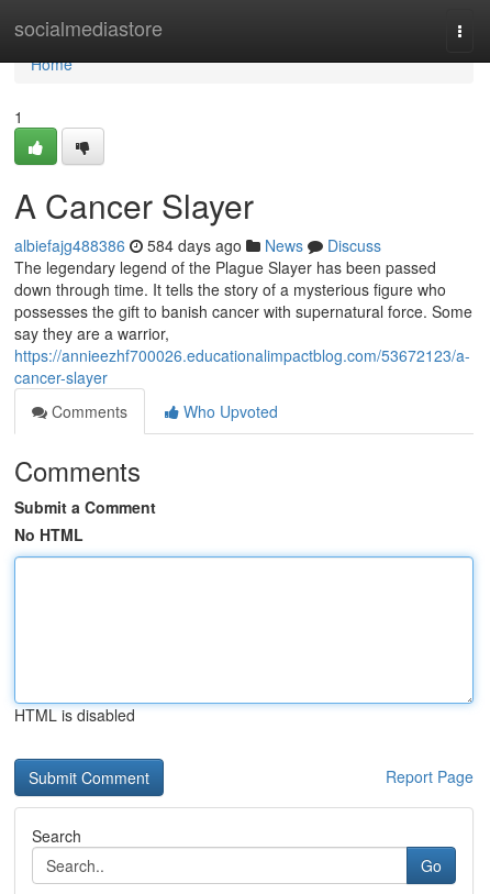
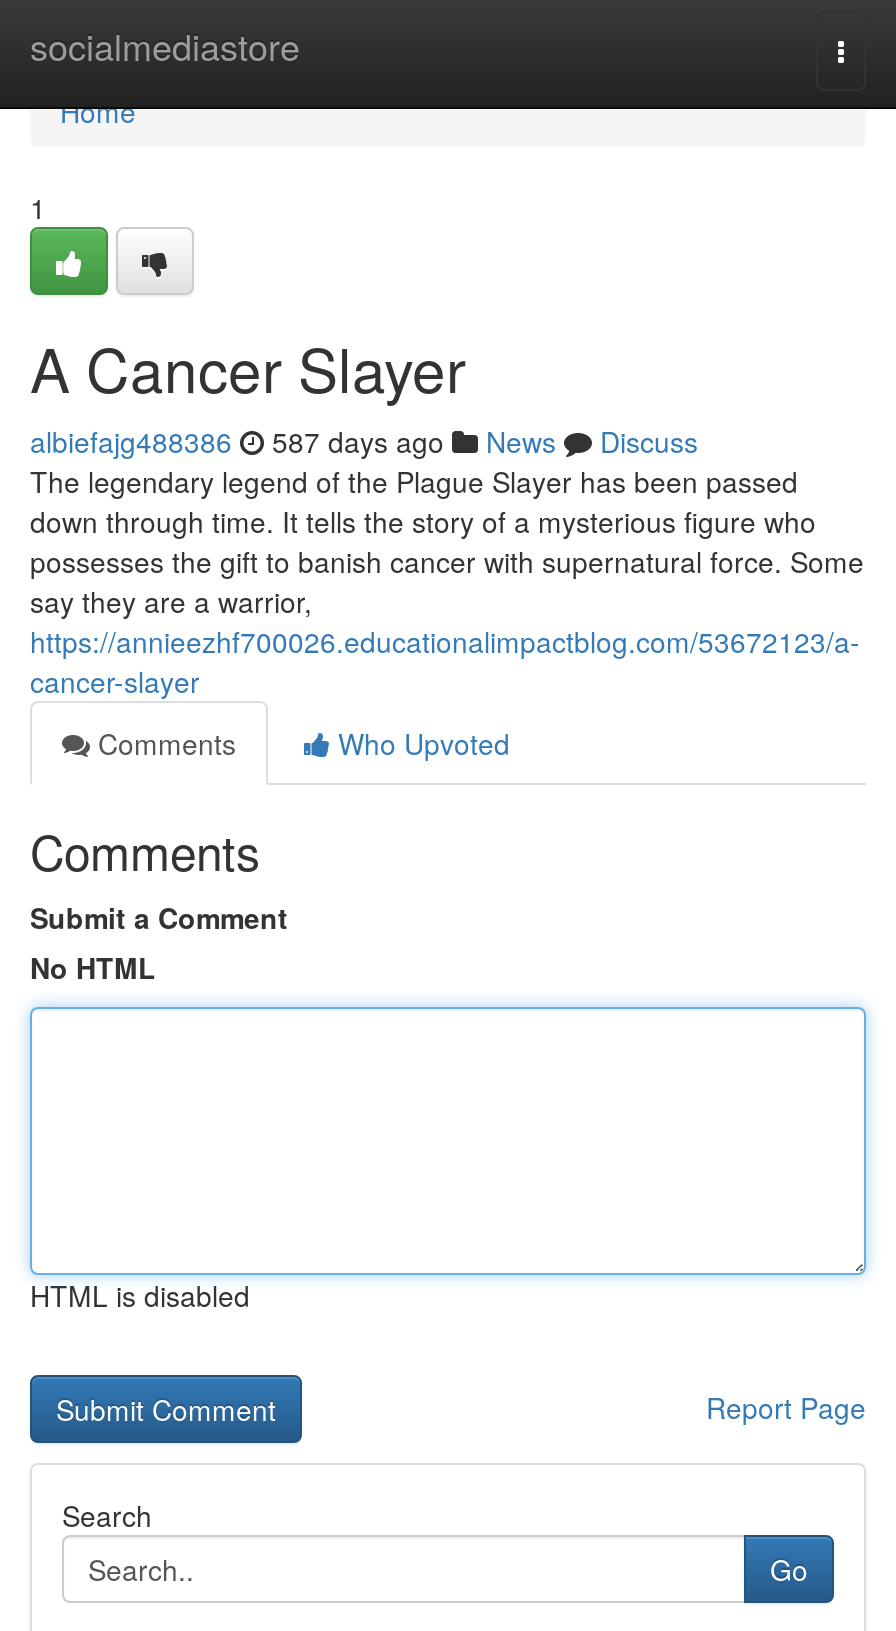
[14,234,381,256] albiefajg488386 584 days ago News Discuss -> [30,421,698,461] albiefajg488386 587 days ago News Discuss

